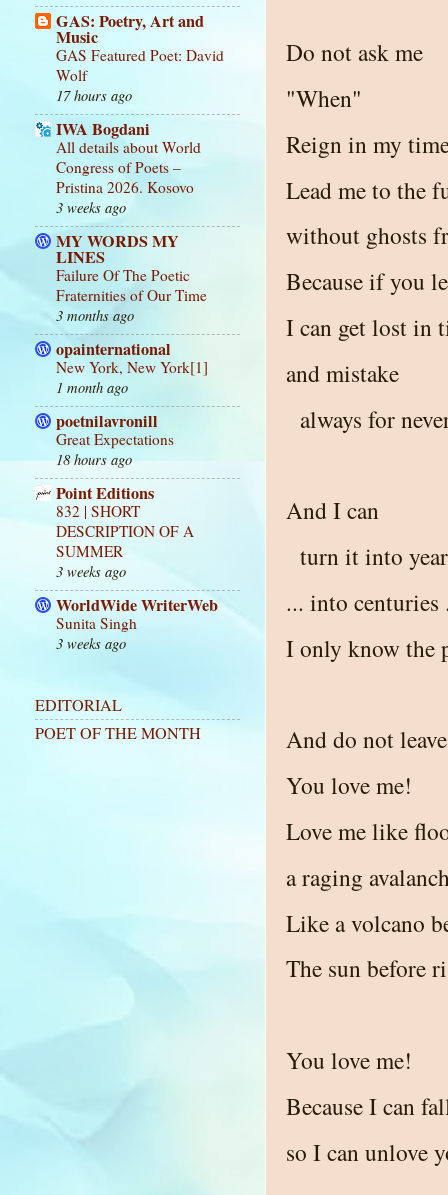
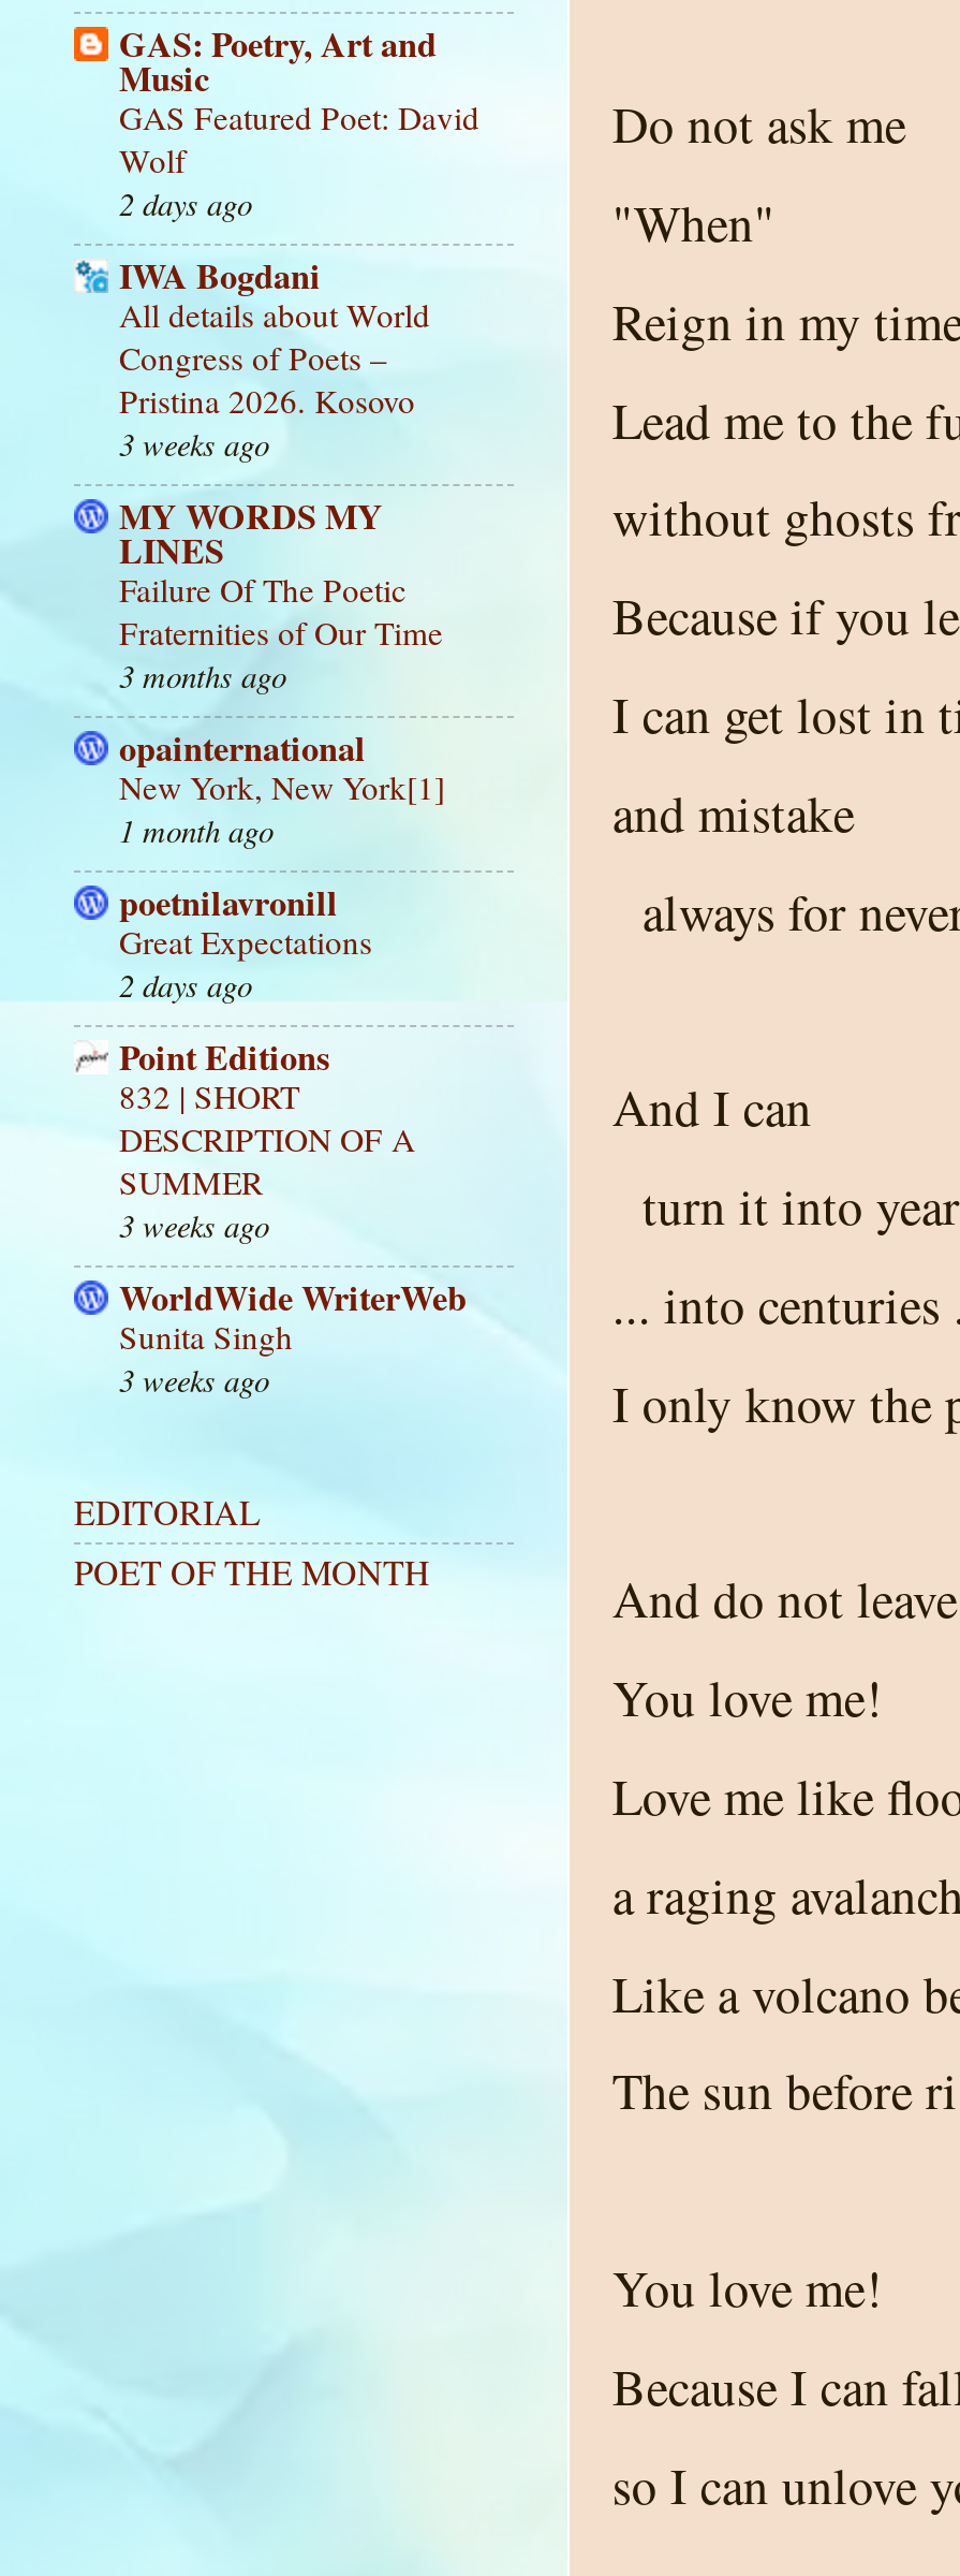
[56,85,132,105] 17 hours ago -> [119,181,252,224] 2 days ago
[56,449,132,469] 18 hours ago -> [119,963,252,1006] 2 days ago

